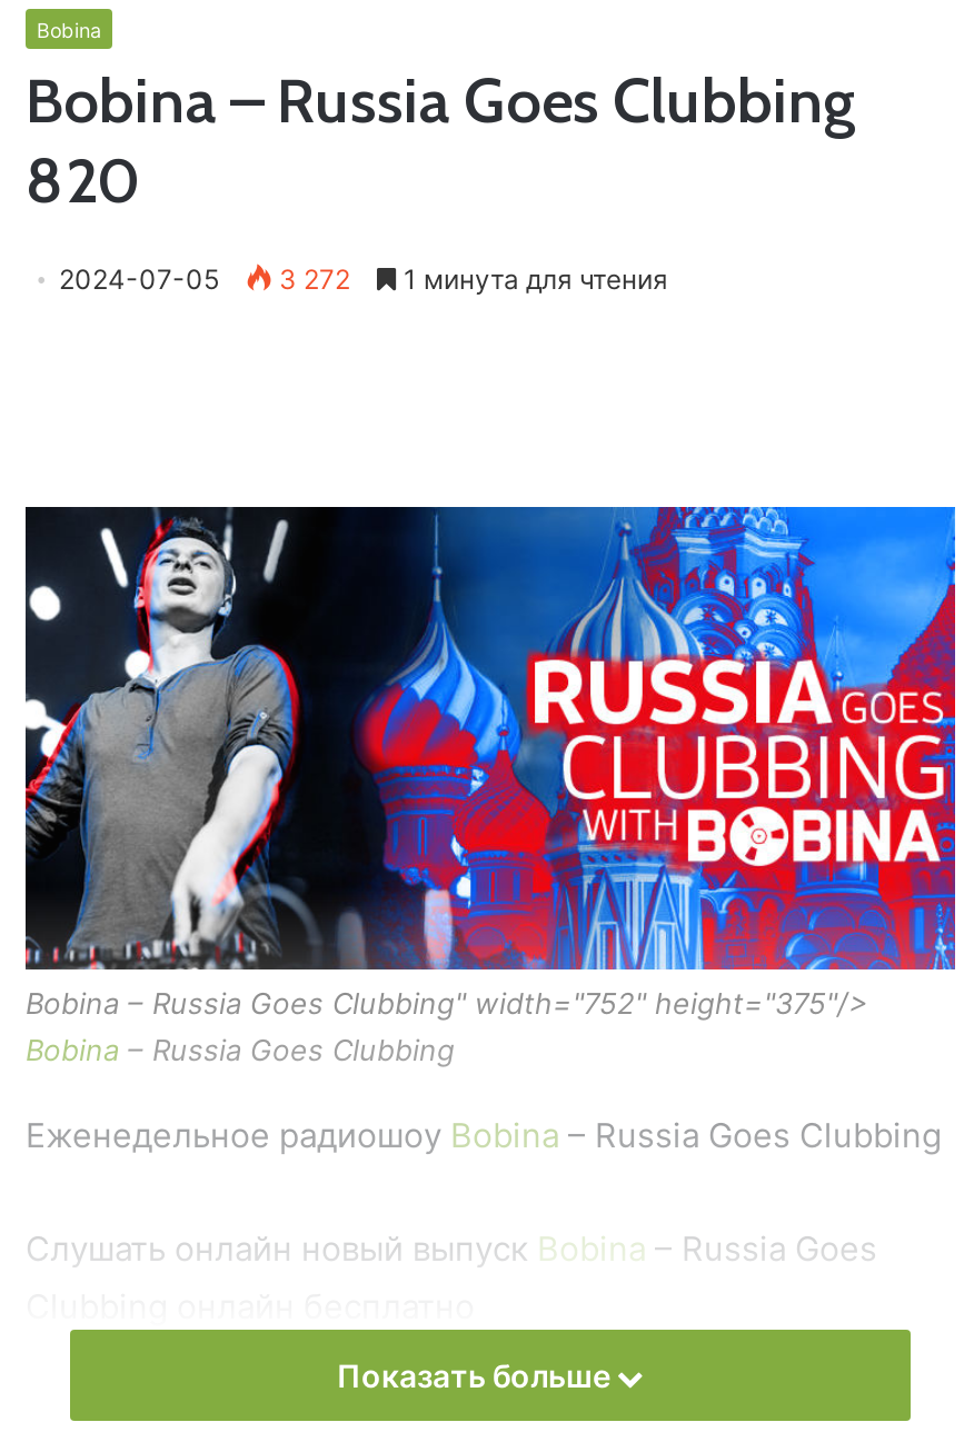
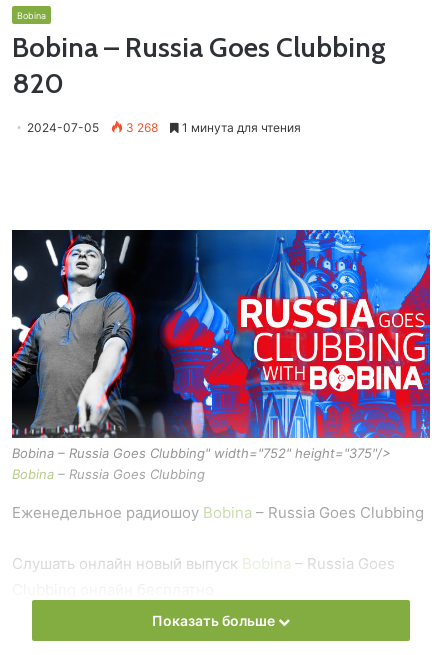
[272,262,350,296] 3 272 -> [123,120,158,135] 3 268

